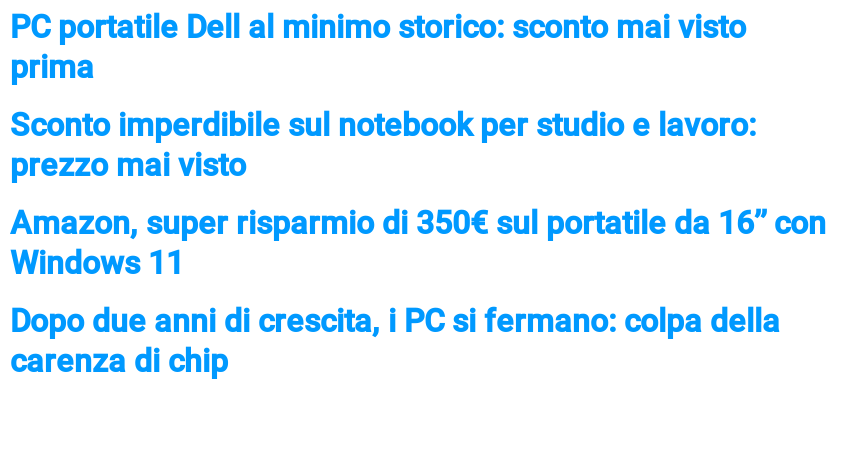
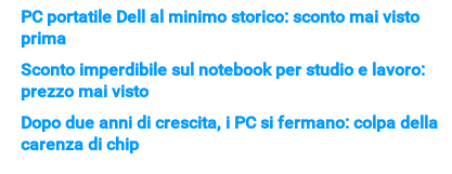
[10,205,826,283] Amazon, super risparmio di 350€ sul portatile da 16’’ con | Windows 11 -> none

